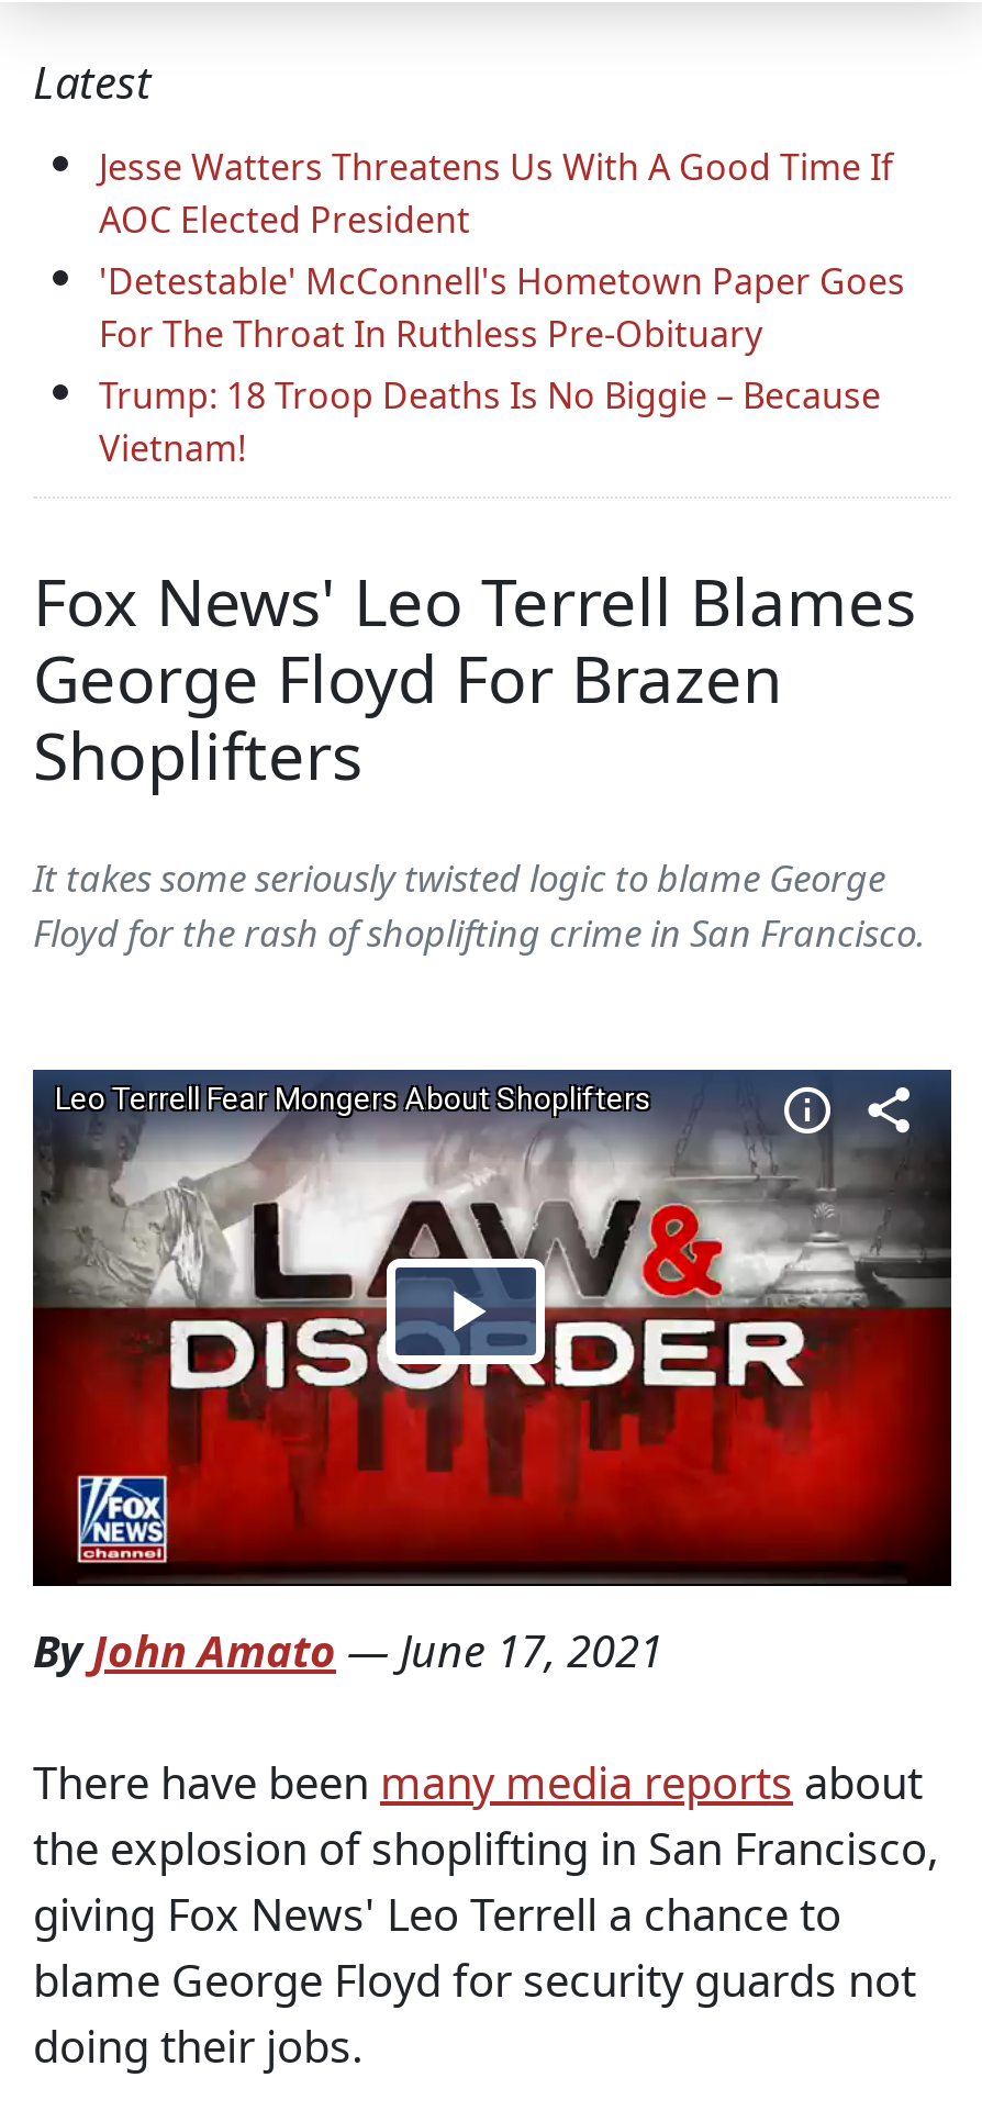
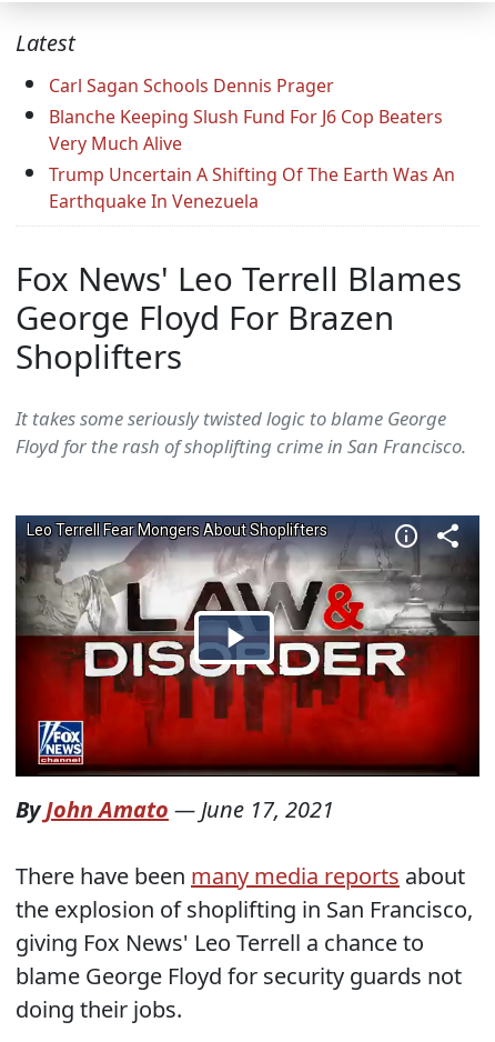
[99,144,905,473] Jesse Watters Threatens Us With A Good Time If | AOC Elected President | 'Detestable' McConnell's Hometown Paper Goes | For The Throat In Ruthless Pre-Obituary | Trump: 18 Troop Deaths Is No Biggie – Because | Vietnam! -> [49,74,455,214] Carl Sagan Schools Dennis Prager | Blanche Keeping Slush Fund For J6 Cop Beaters | Very Much Alive | Trump Uncertain A Shifting Of The Earth Was An | Earthquake In Venezuela

